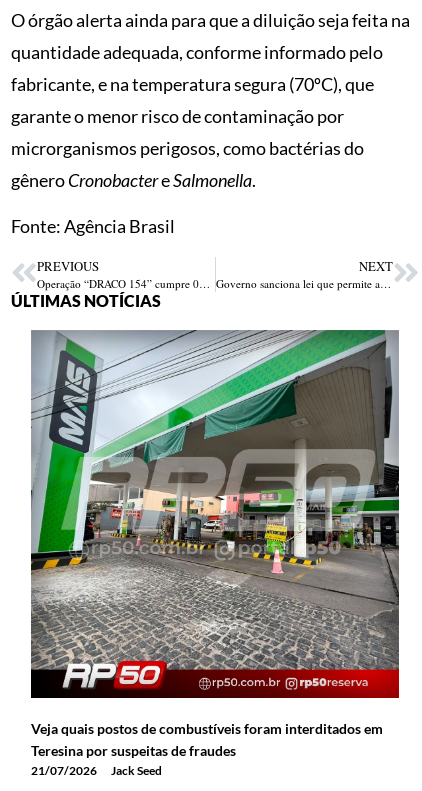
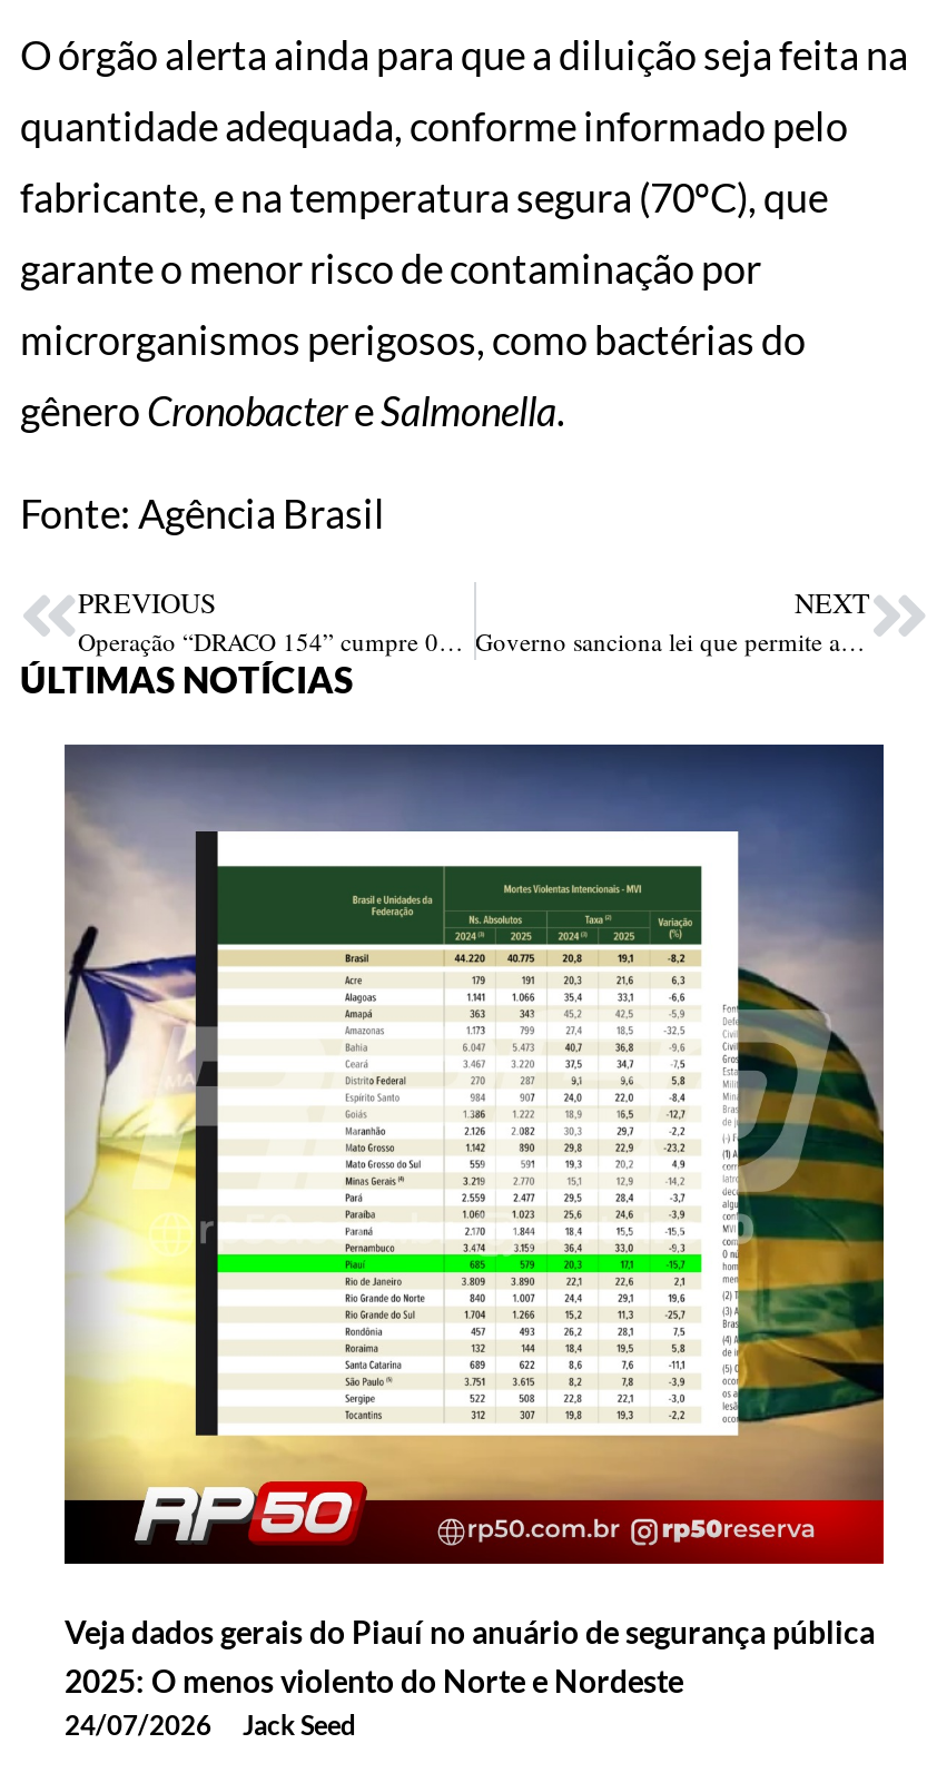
[30,330,400,670] [image] -> [62,745,886,1501] [image]
[31,720,383,778] Veja quais postos de combustíveis foram interditados em | Teresina por suspeitas de fraudes | 21/07/2026 -> [65,1613,875,1742] Veja dados gerais do Piauí no anuário de segurança pública | 2025: O menos violento do Norte e Nordeste | 24/07/2026

